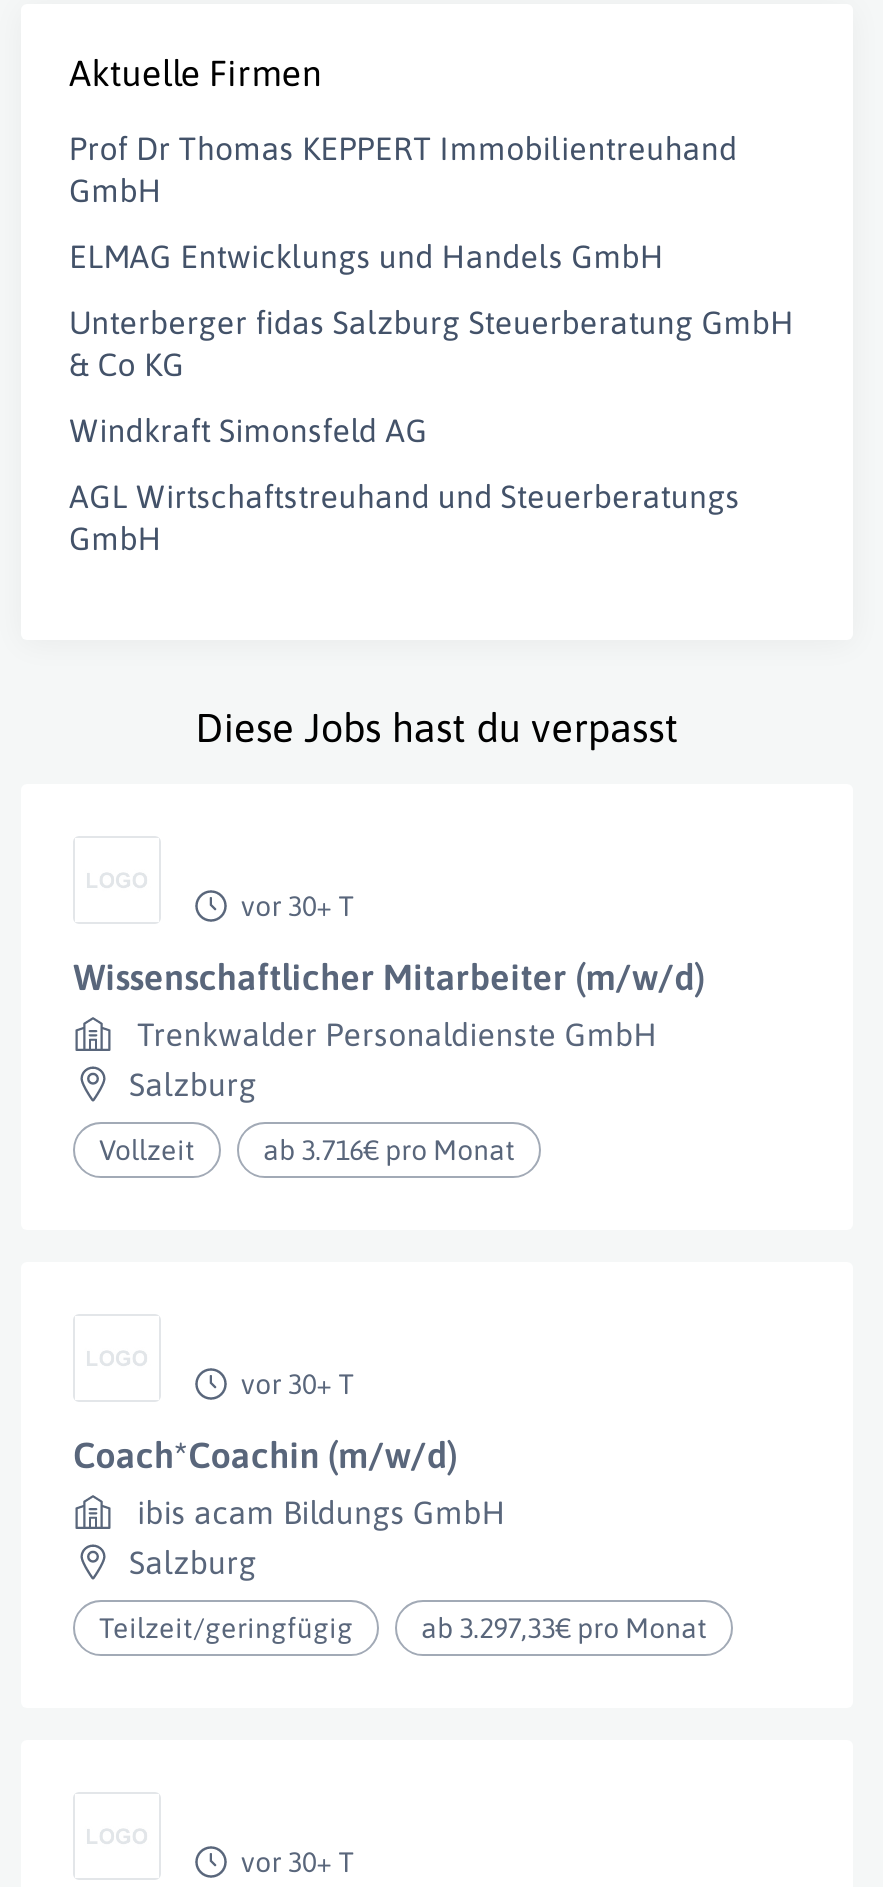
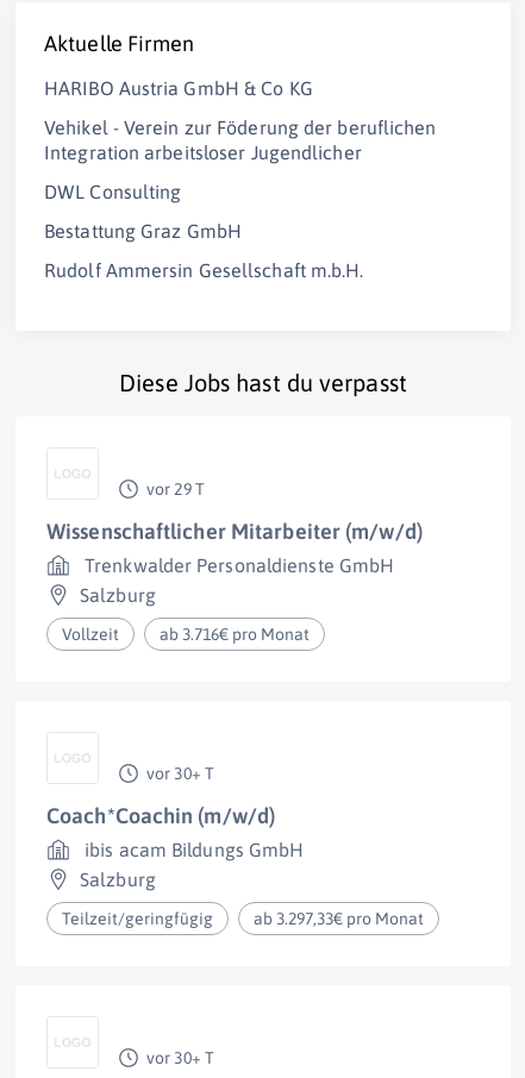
[69,130,737,208] Prof Dr Thomas KEPPERT Immobilientreuhand | GmbH -> [44,77,313,99] HARIBO Austria GmbH & Co KG
[69,238,664,274] ELMAG Entwicklungs und Handels GmbH -> [44,117,436,163] Vehikel - Verein zur Föderung der beruflichen | Integration arbeitsloser Jugendlicher
[69,304,794,382] Unterberger fidas Salzburg Steuerberatung GmbH | & Co KG -> [44,181,181,202] DWL Consulting
[69,412,428,448] Windkraft Simonsfeld AG -> [44,220,242,242] Bestattung Graz GmbH
[69,478,740,556] AGL Wirtschaftstreuhand und Steuerberatungs | GmbH -> [44,259,364,281] Rudolf Ammersin Gesellschaft m.b.H.
[241,890,355,922] vor 30+ T -> [146,480,205,499] vor 29 T

